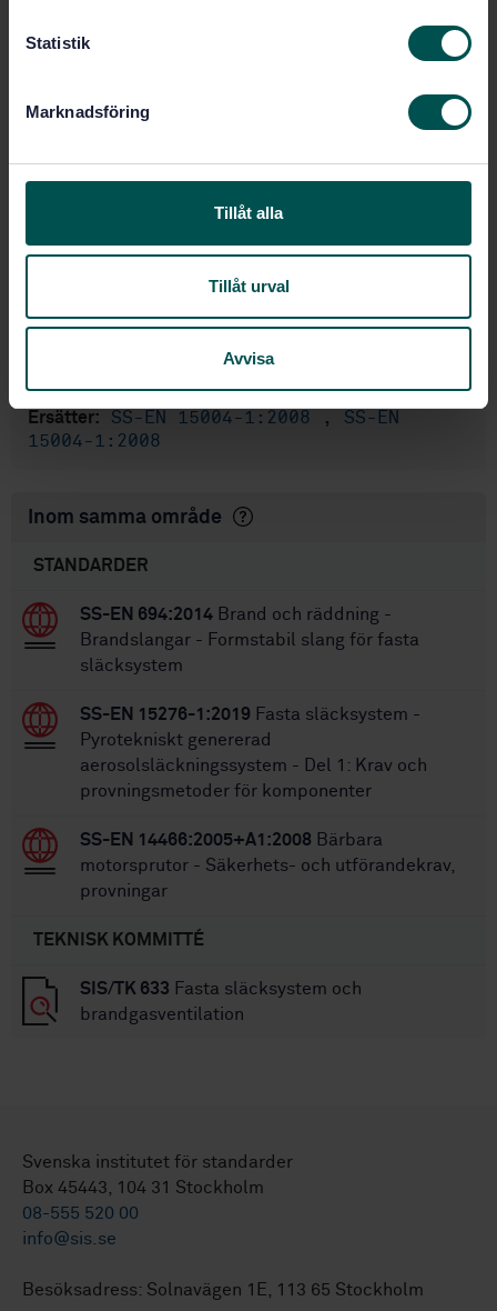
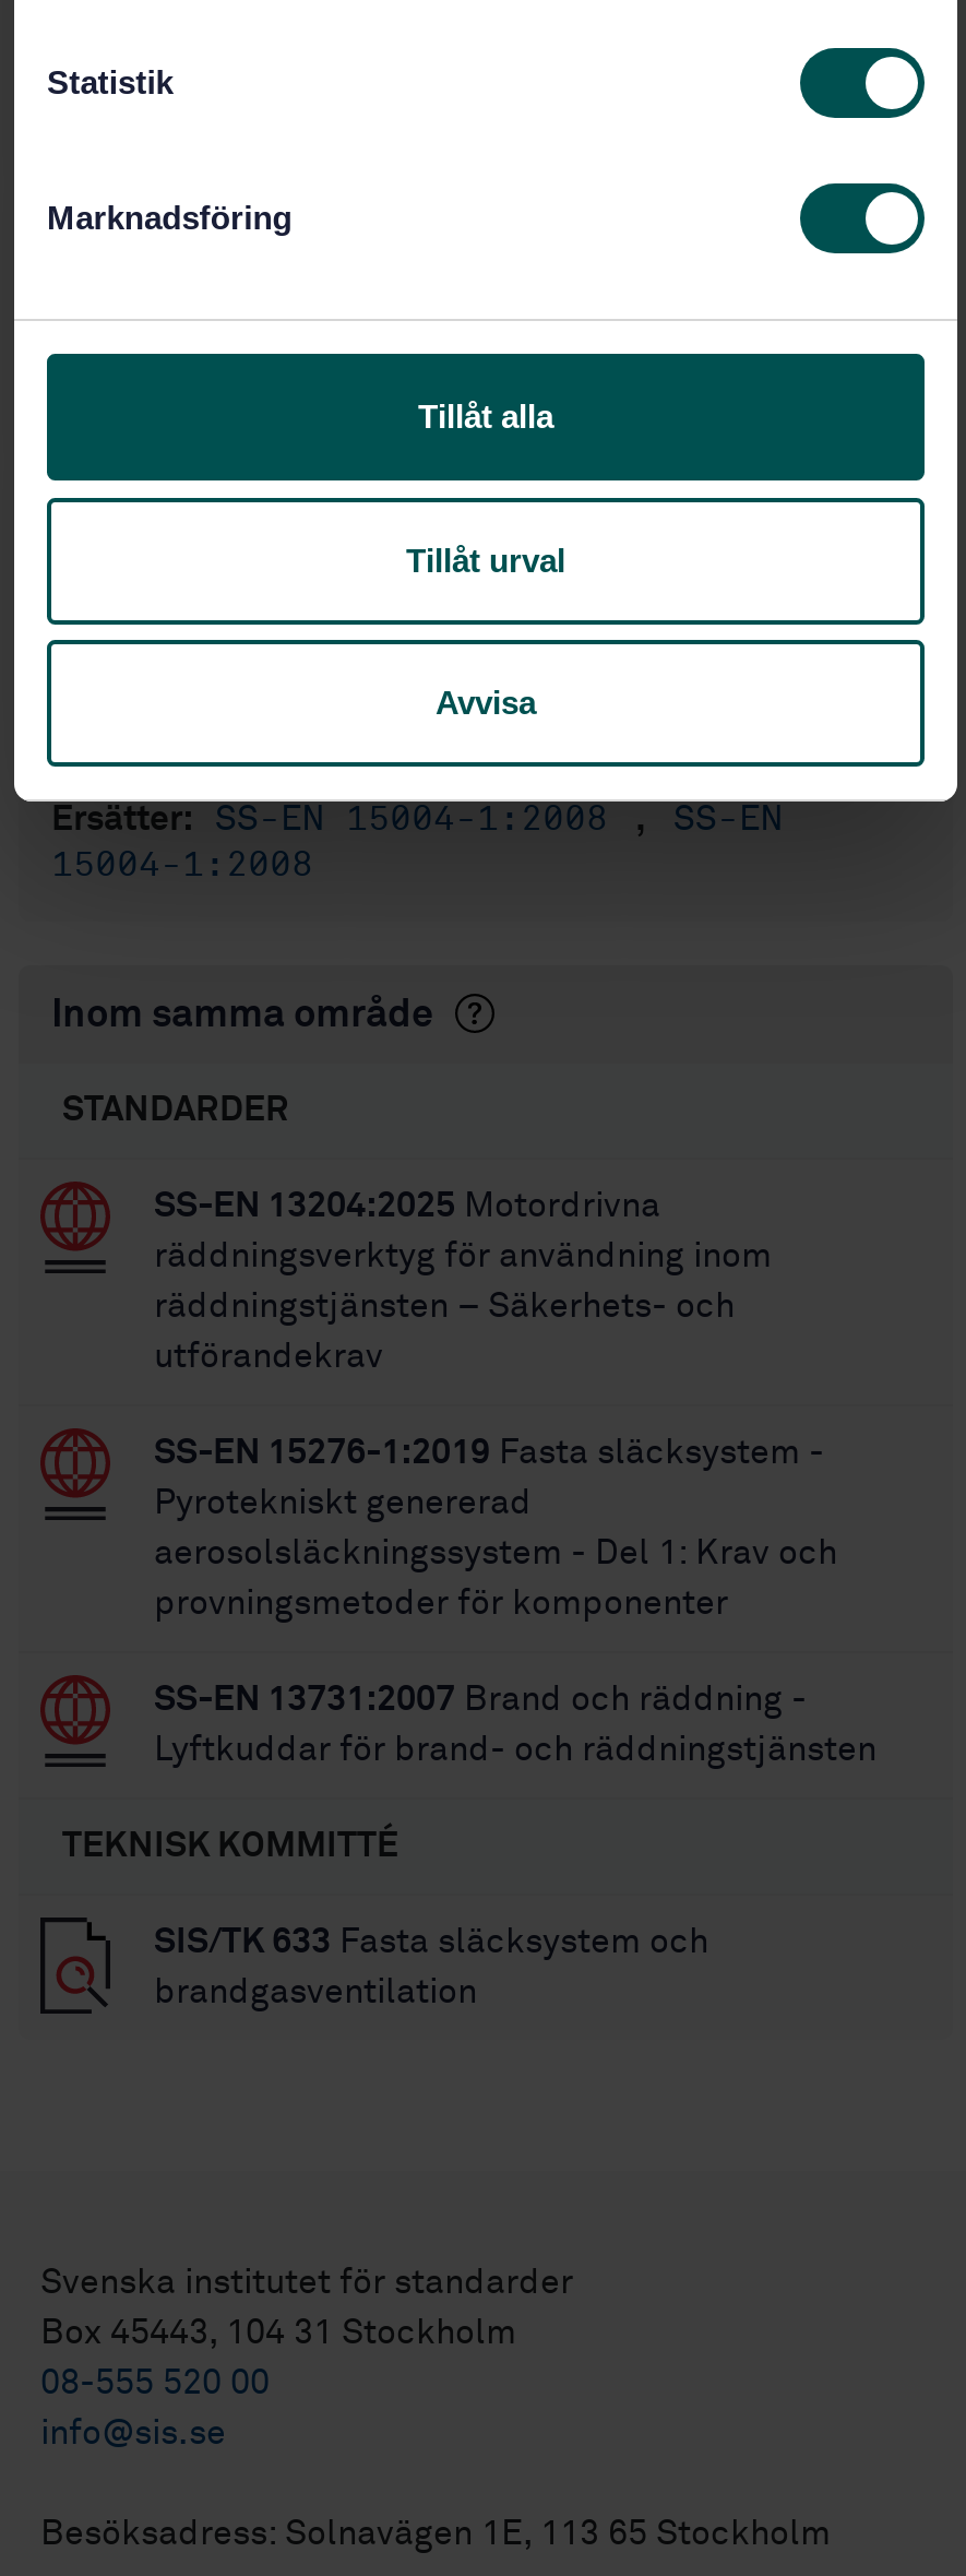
[80,605,419,674] SS-EN 694:2014 Brand och räddning - | Brandslangar - Formstabil slang för fasta | släcksystem -> [154,1187,772,1373] SS-EN 13204:2025 Motordrivna | räddningsverktyg för användning inom | räddningstjänsten – Säkerhets- och | utförandekrav
moved [80,705,427,799] -> [154,1434,837,1620]: SS-EN 15276-1:2019 Fasta släcksystem - | Pyrotekniskt genererad | aerosolsläckningssystem - Del 1: Krav och | provningsmetoder för komponenter
[80,831,455,899] SS-EN 14466:2005+A1:2008 Bärbara | motorsprutor - Säkerhets- och utförandekrav, | provningar -> [154,1681,876,1766] SS-EN 13731:2007 Brand och räddning - | Lyftkuddar för brand- och räddningstjänsten

